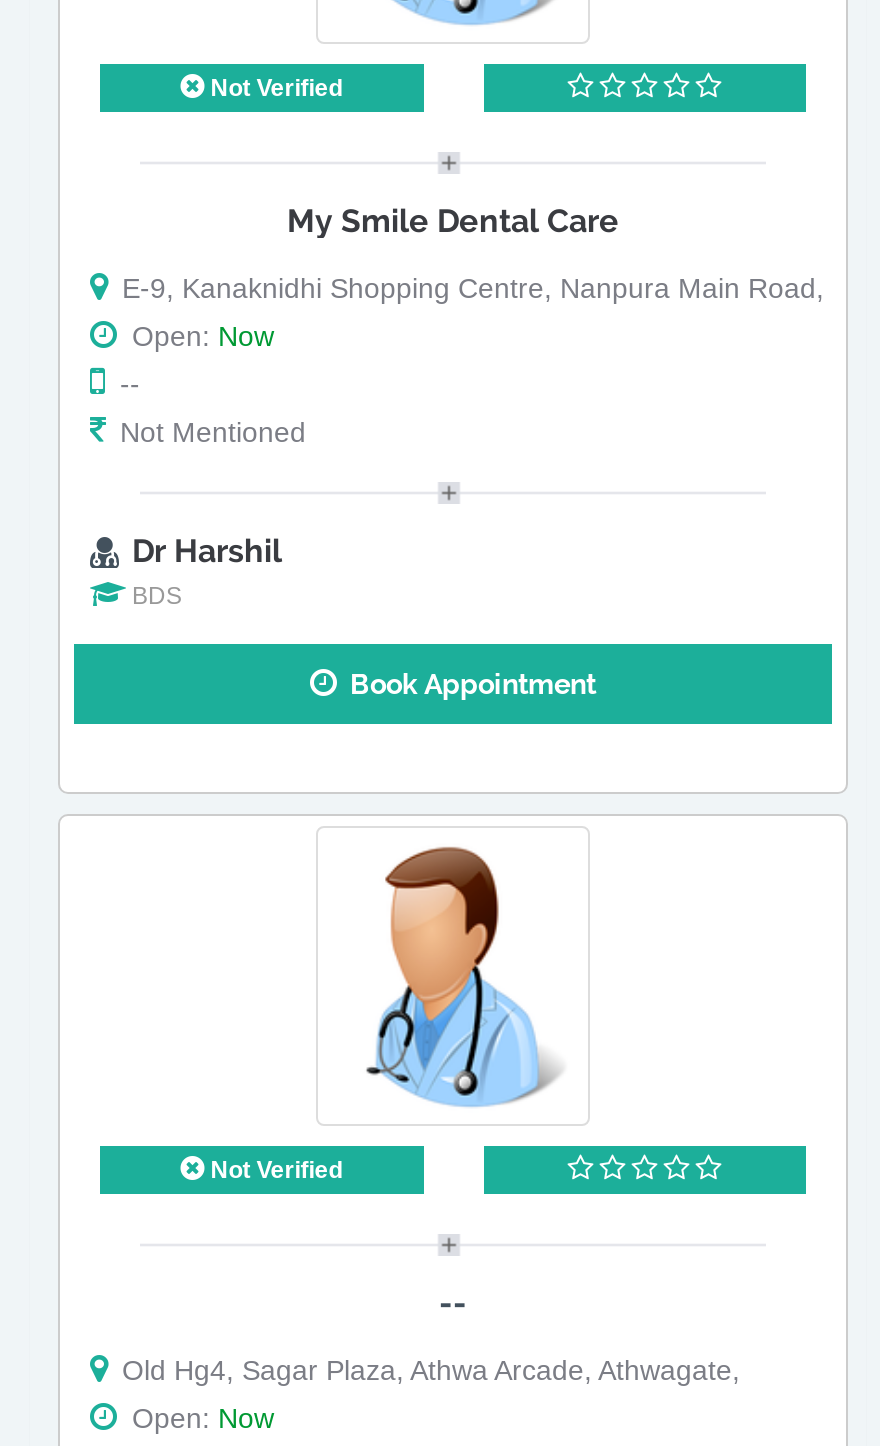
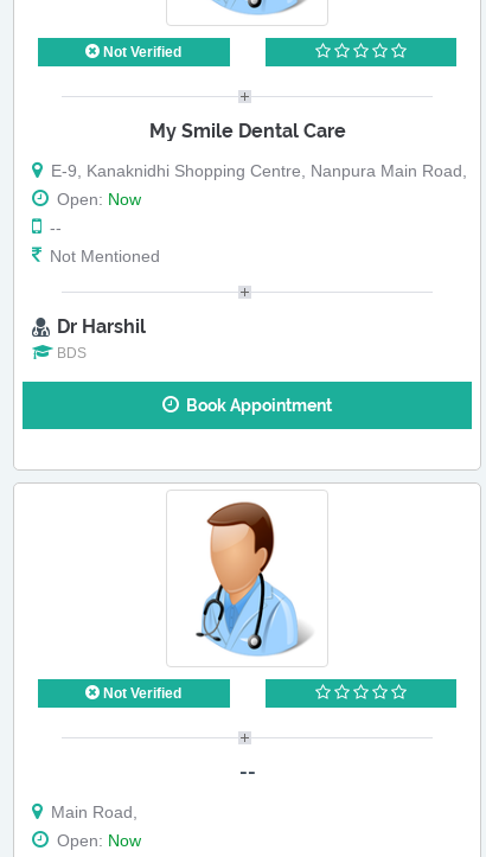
[114,1355,740,1387] Old Hg4, Sagar Plaza, Athwa Arcade, Athwagate, -> [46,803,138,822] Main Road,

